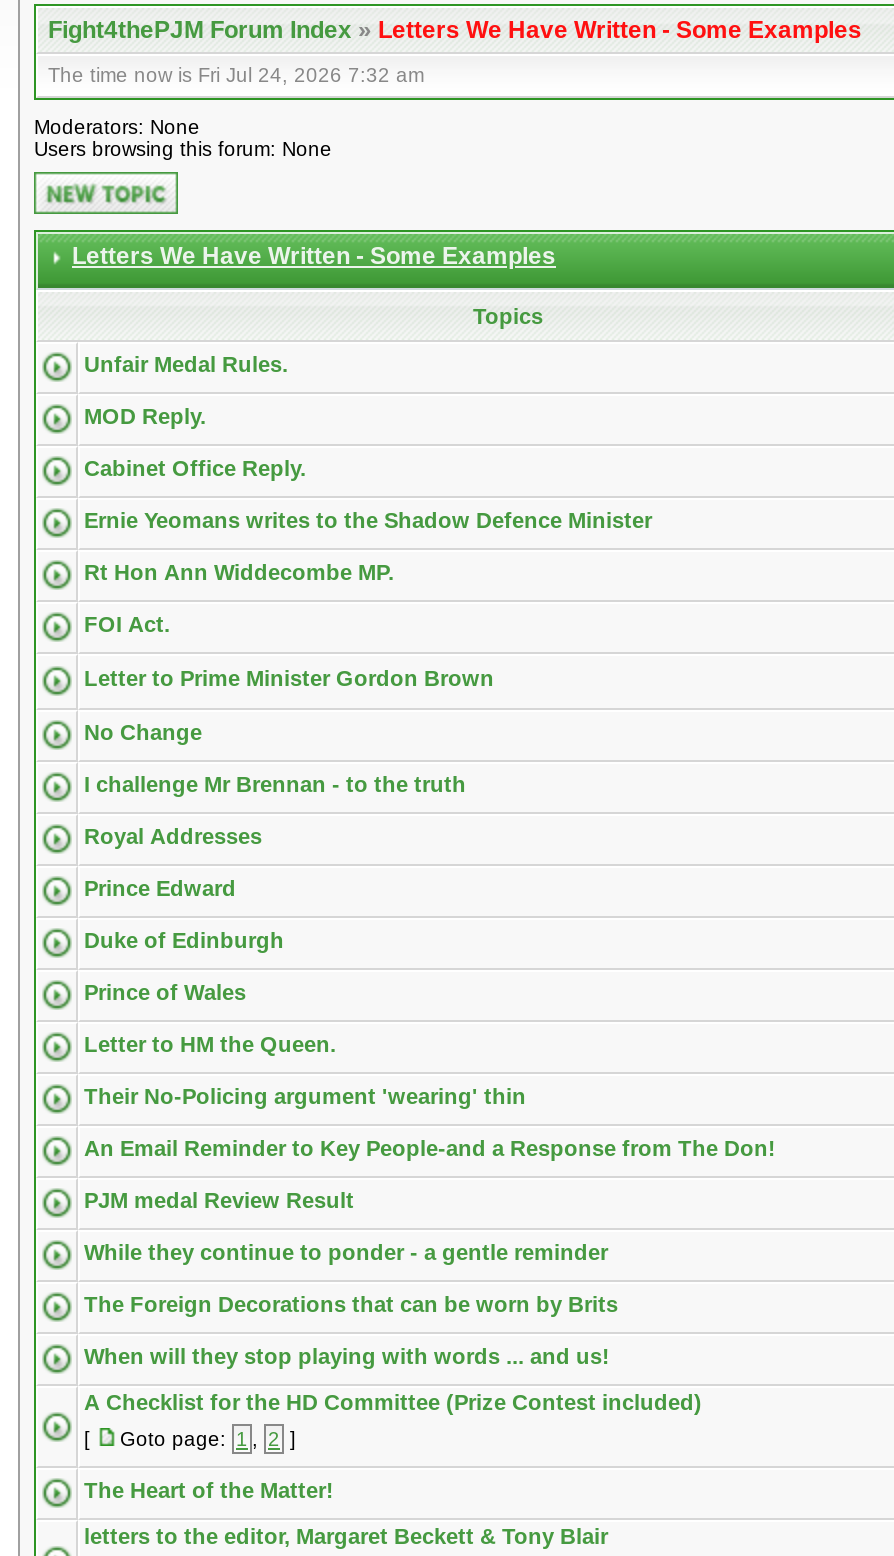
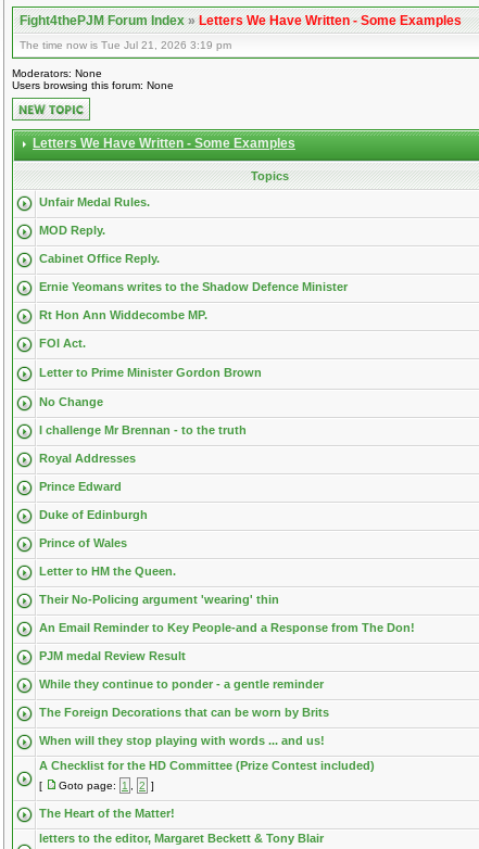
[48,64,424,86] The time now is Fri Jul 24, 2026 7:32 am -> [20,39,231,51] The time now is Tue Jul 21, 2026 3:19 pm

